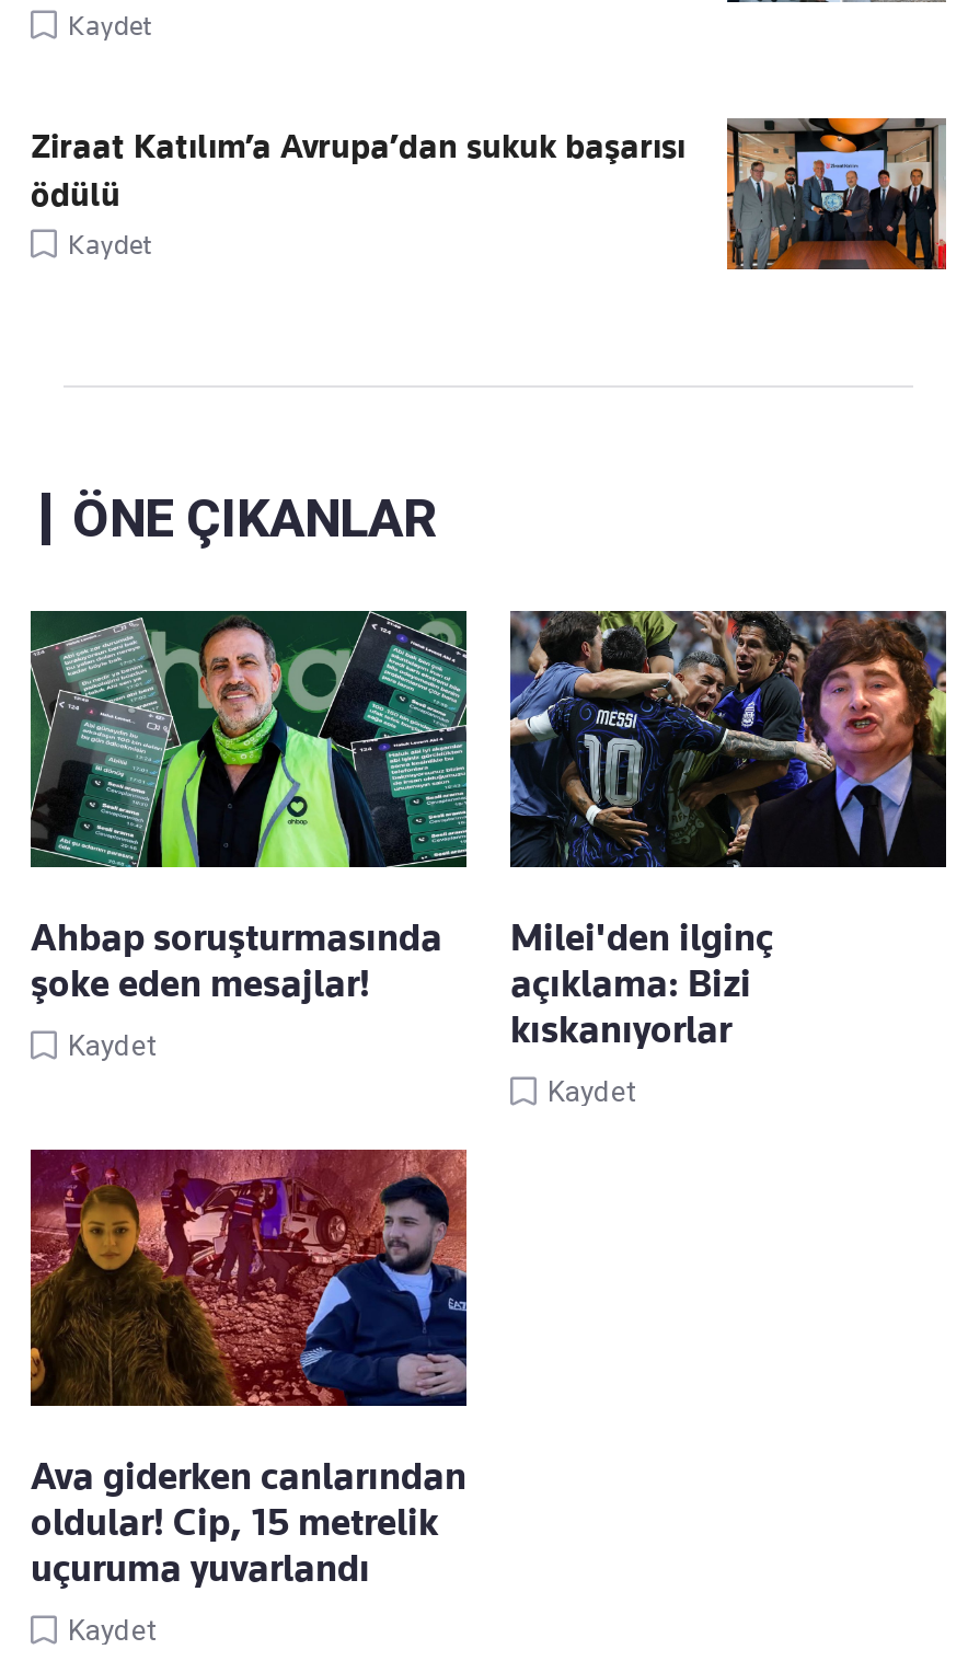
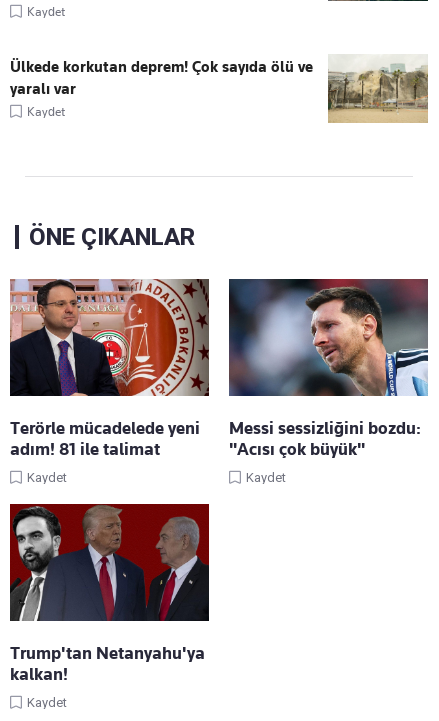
[31,116,946,272] [image] | Ziraat Katılım’a Avrupa’dan sukuk başarısı | ödülü -> [10,54,428,123] [image] | Ülkede korkutan deprem! Çok sayıda ölü ve | yaralı var
[28,609,466,1004] [image] | Ahbap soruşturmasında | şoke eden mesajlar! -> [9,278,209,458] [image] | Terörle mücadelede yeni | adım! 81 ile talimat
[508,609,948,1050] [image] | Milei'den ilginç | açıklama: Bizi | kıskanıyorlar -> [228,278,429,458] [image] | Messi sessizliğini bozdu: | "Acısı çok büyük"
[28,1147,469,1589] [image] | Ava giderken canlarından | oldular! Cip, 15 metrelik | uçuruma yuvarlandı -> [9,504,209,683] [image] | Trump'tan Netanyahu'ya | kalkan!

